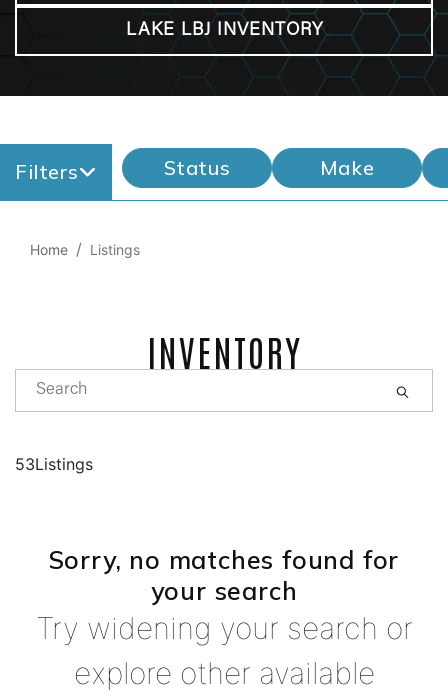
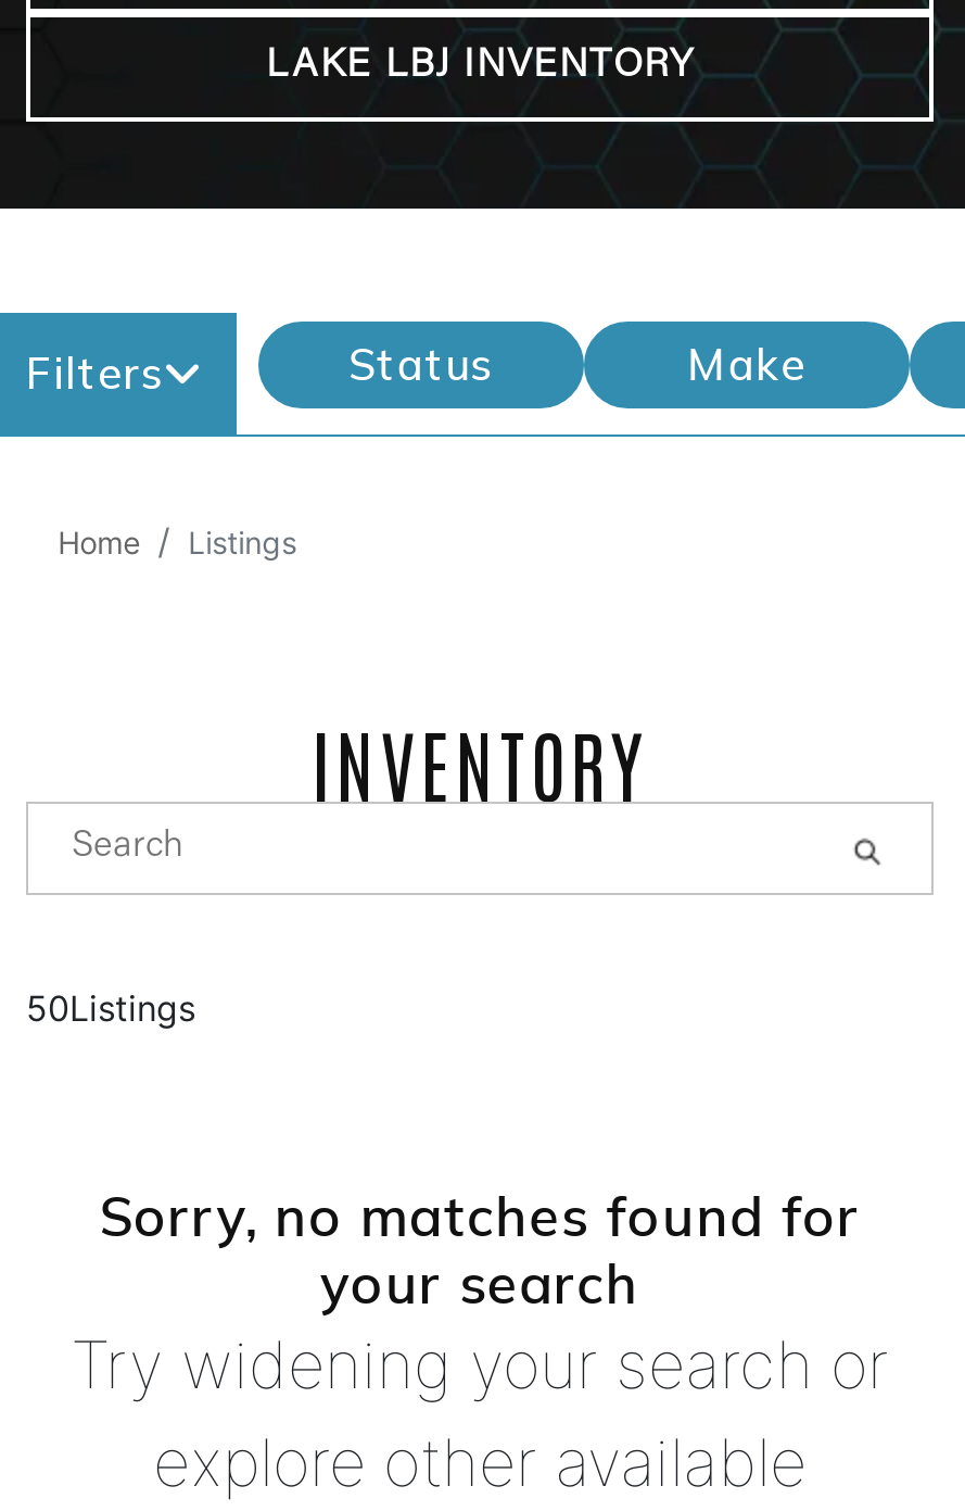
[15,454,93,474] 53Listings -> [26,986,195,1030] 50Listings

